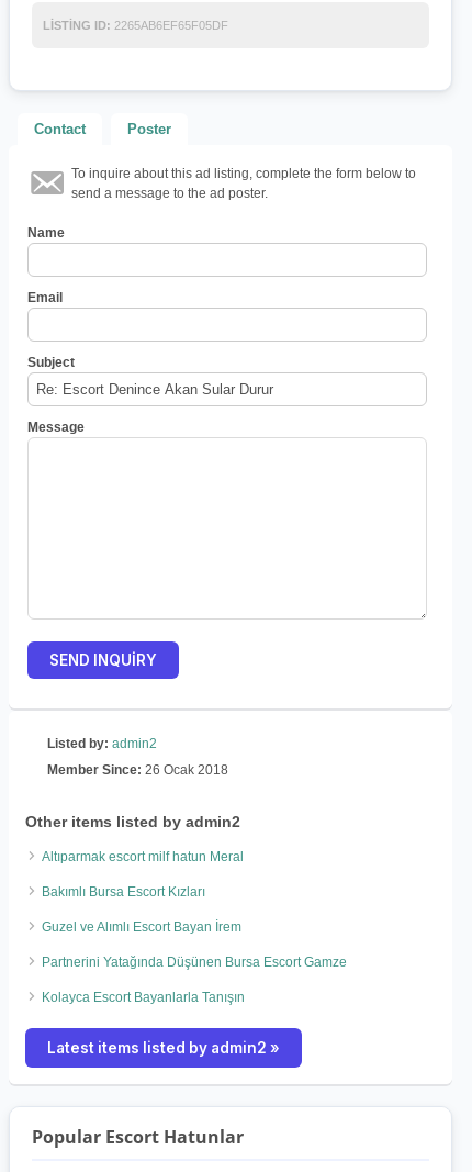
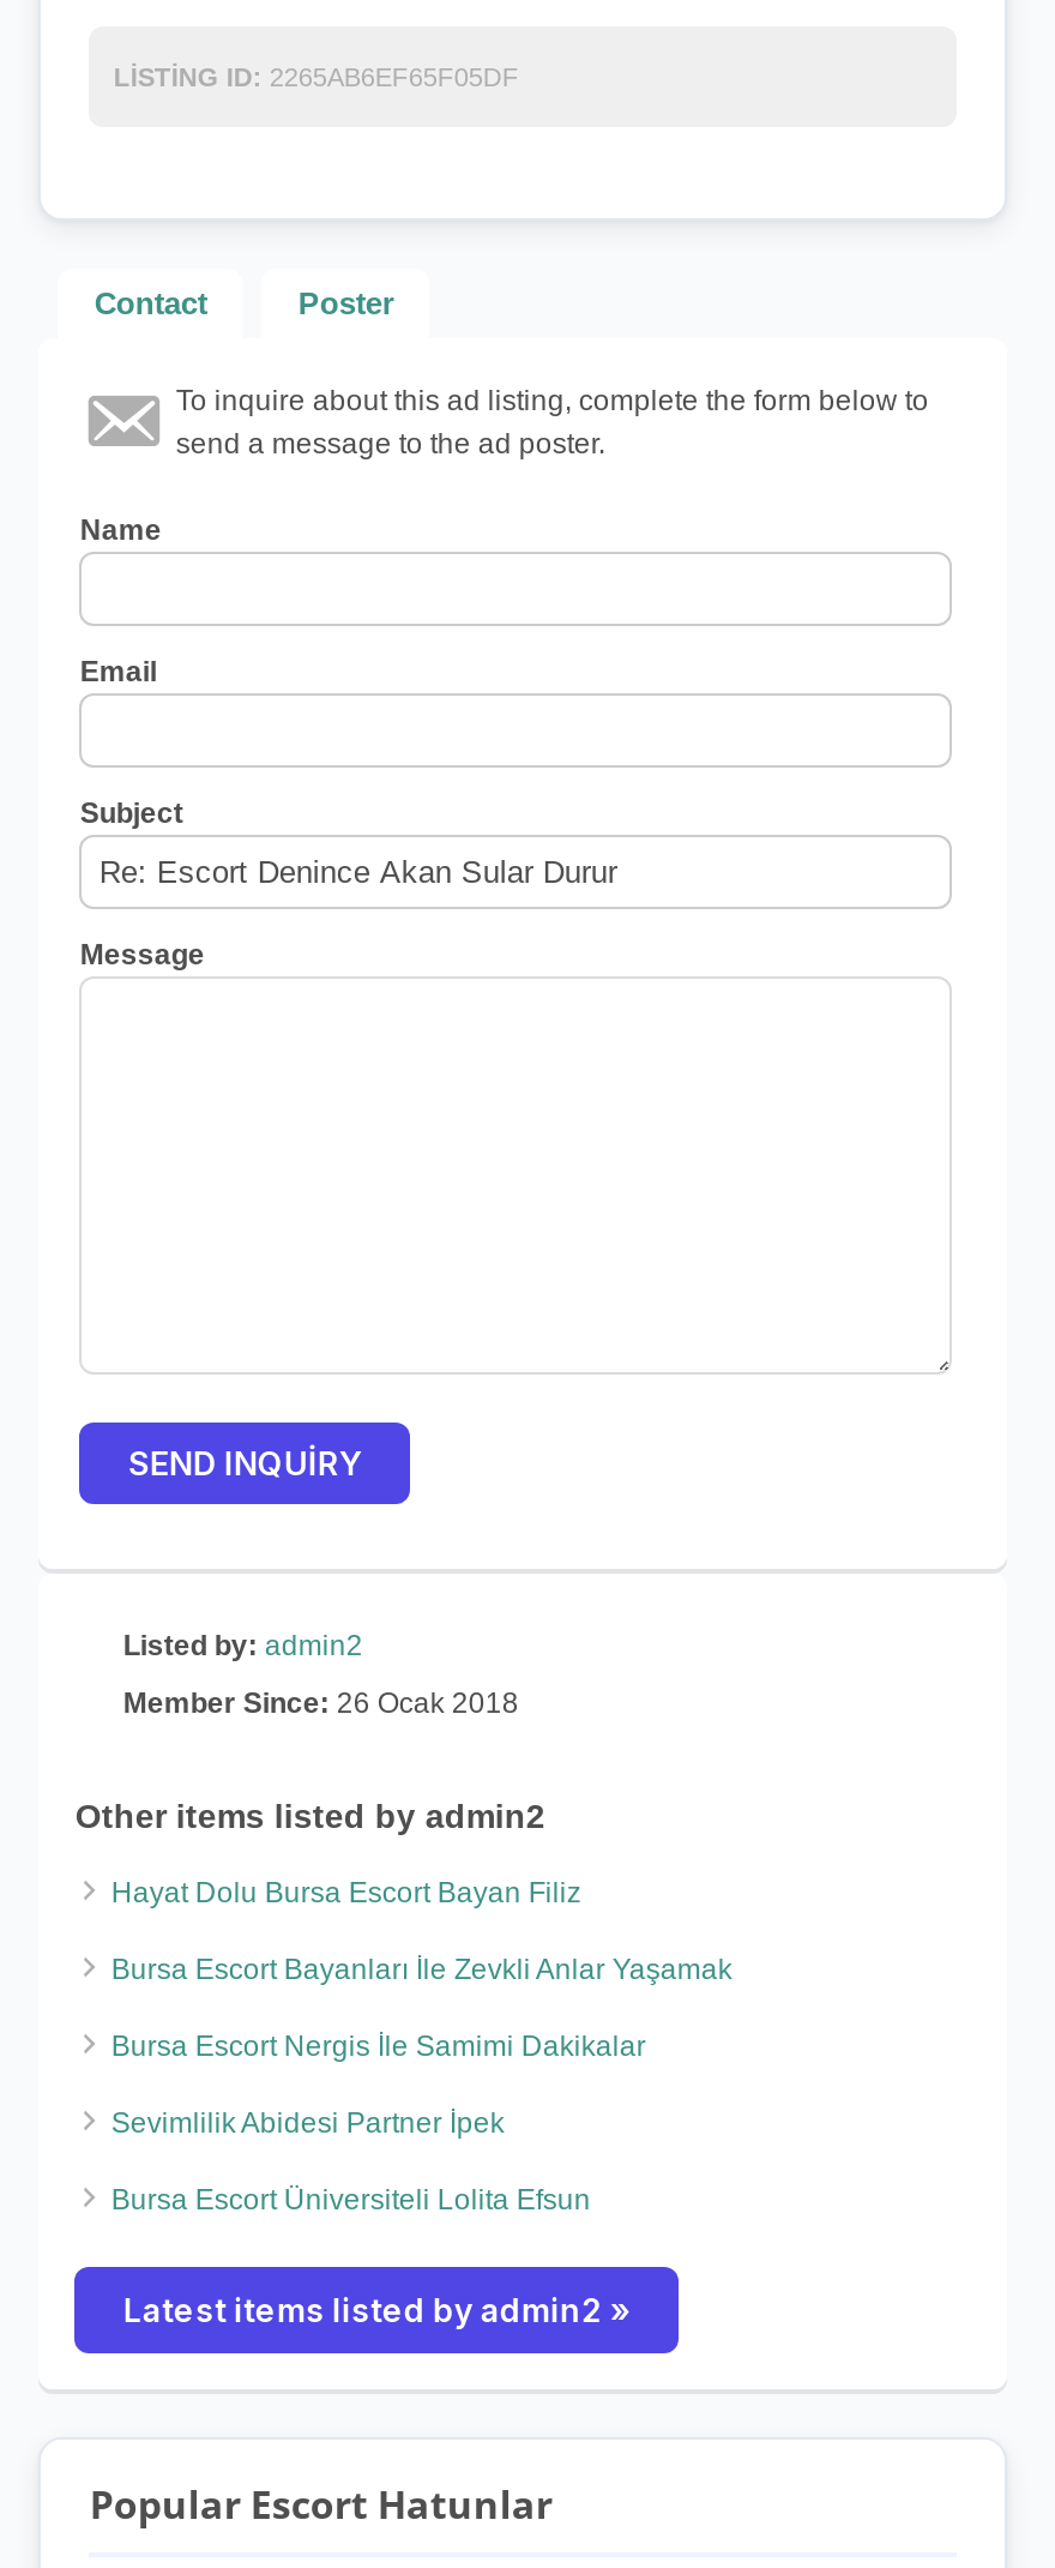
[42,849,244,865] Altıparmak escort milf hatun Meral -> [111,1877,581,1910] Hayat Dolu Bursa Escort Bayan Filiz
[42,885,206,900] Bakımlı Bursa Escort Kızları -> [111,1953,732,1987] Bursa Escort Bayanları İle Zevkli Anlar Yaşamak
[42,920,242,935] Guzel ve Alımlı Escort Bayan İrem -> [111,2030,646,2064] Bursa Escort Nergis İle Samimi Dakikalar
[42,955,347,970] Partnerini Yatağında Düşünen Bursa Escort Gamze -> [111,2107,504,2141] Sevimlilik Abidesi Partner İpek
[42,990,245,1005] Kolayca Escort Bayanlarla Tanışın -> [111,2184,591,2217] Bursa Escort Üniversiteli Lolita Efsun

